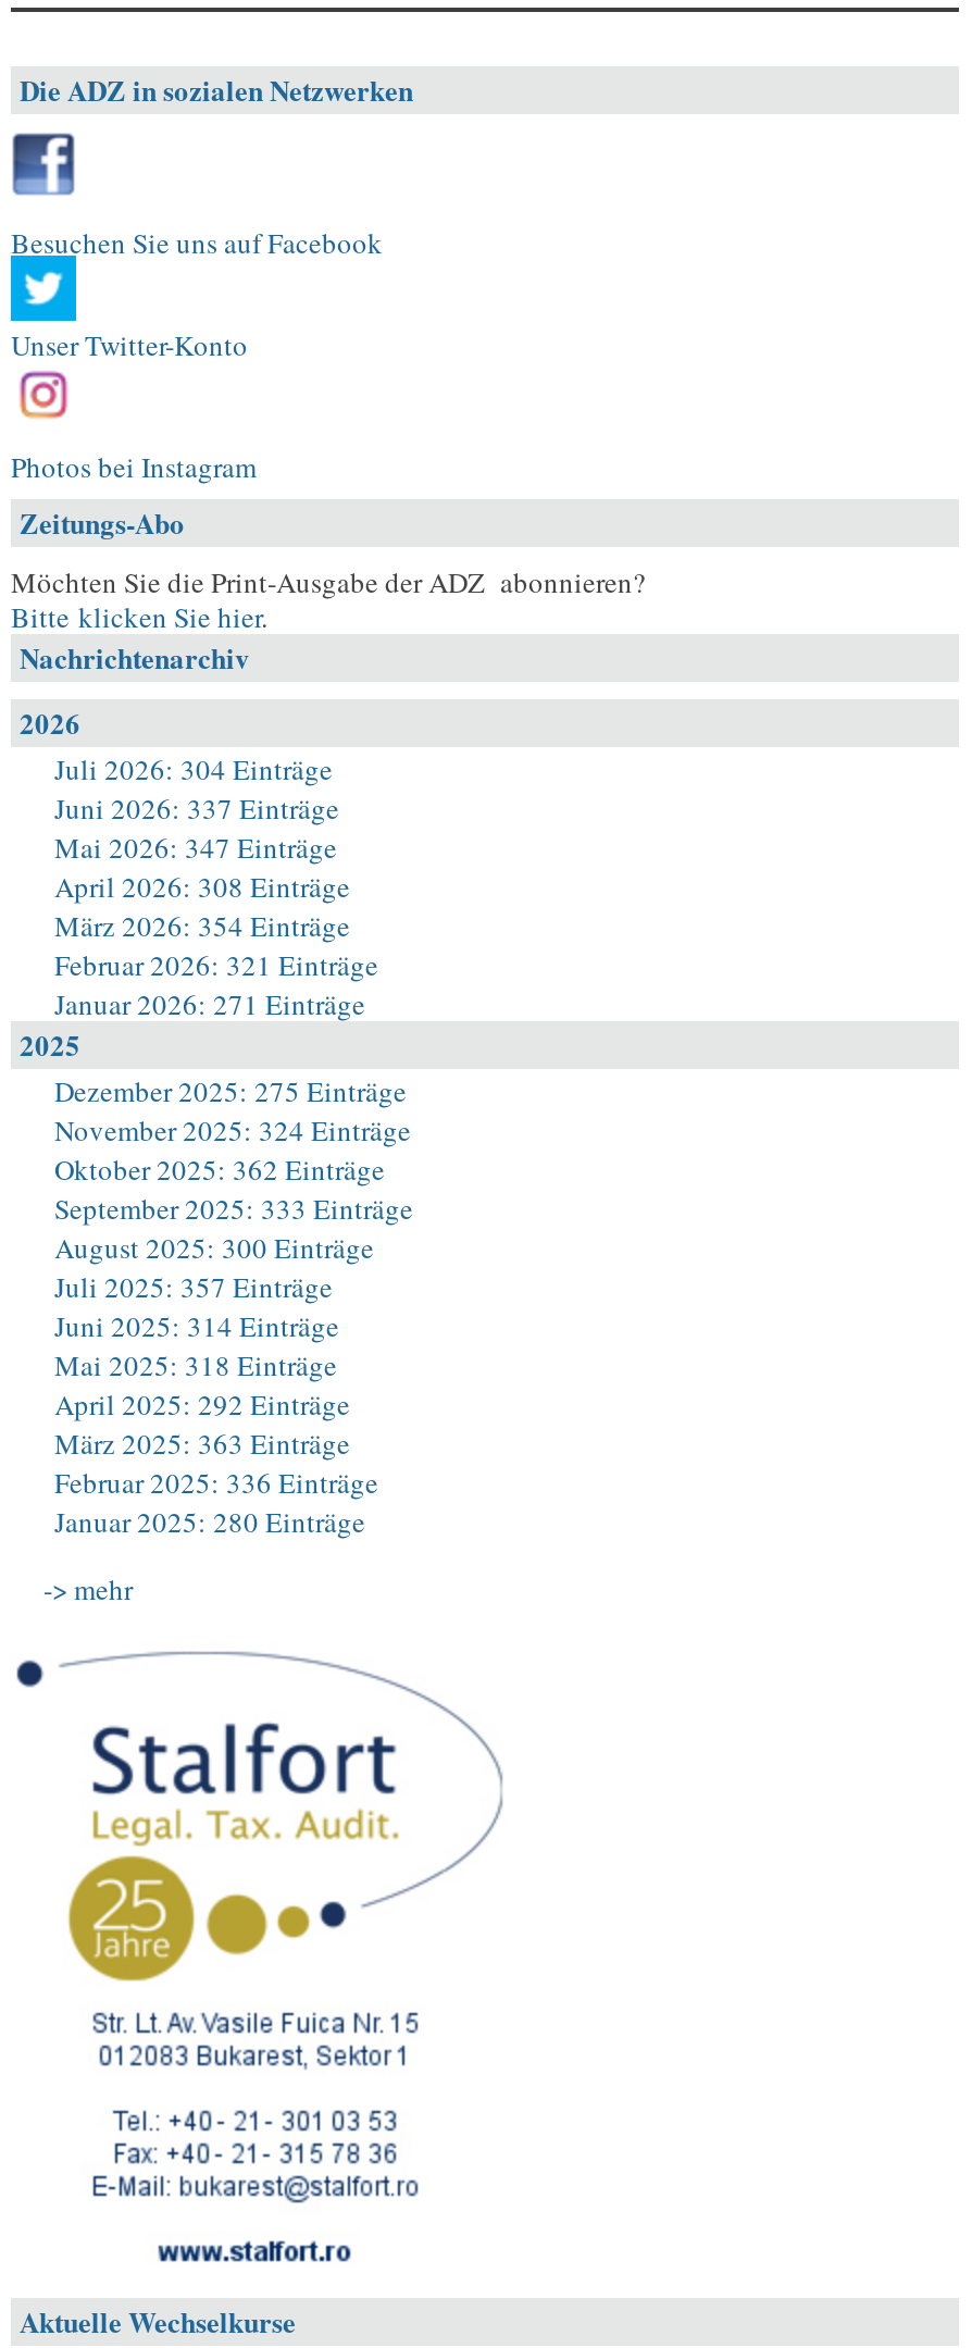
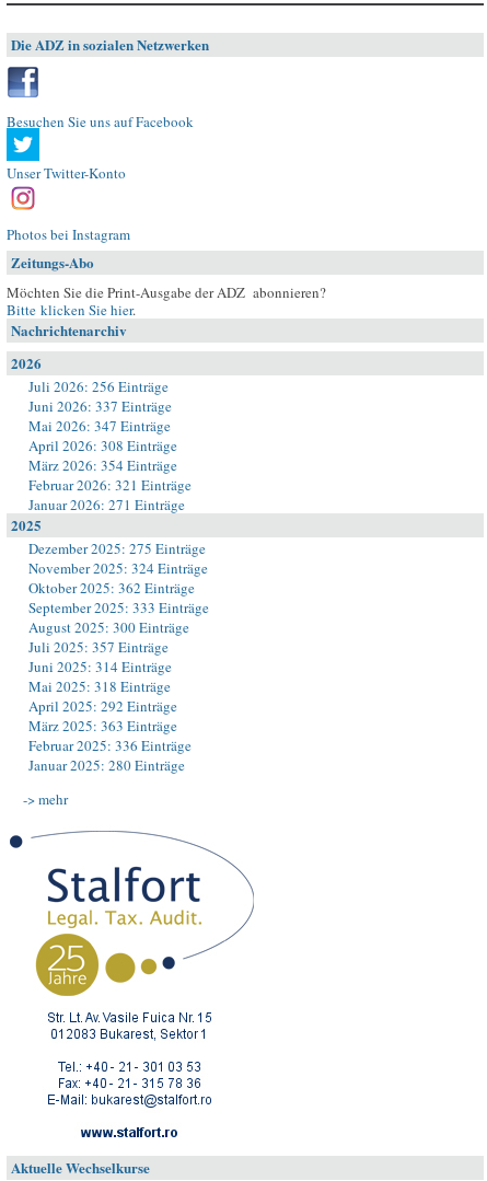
[54,749,333,788] Juli 2026: 304 Einträge -> [28,377,169,396] Juli 2026: 256 Einträge

